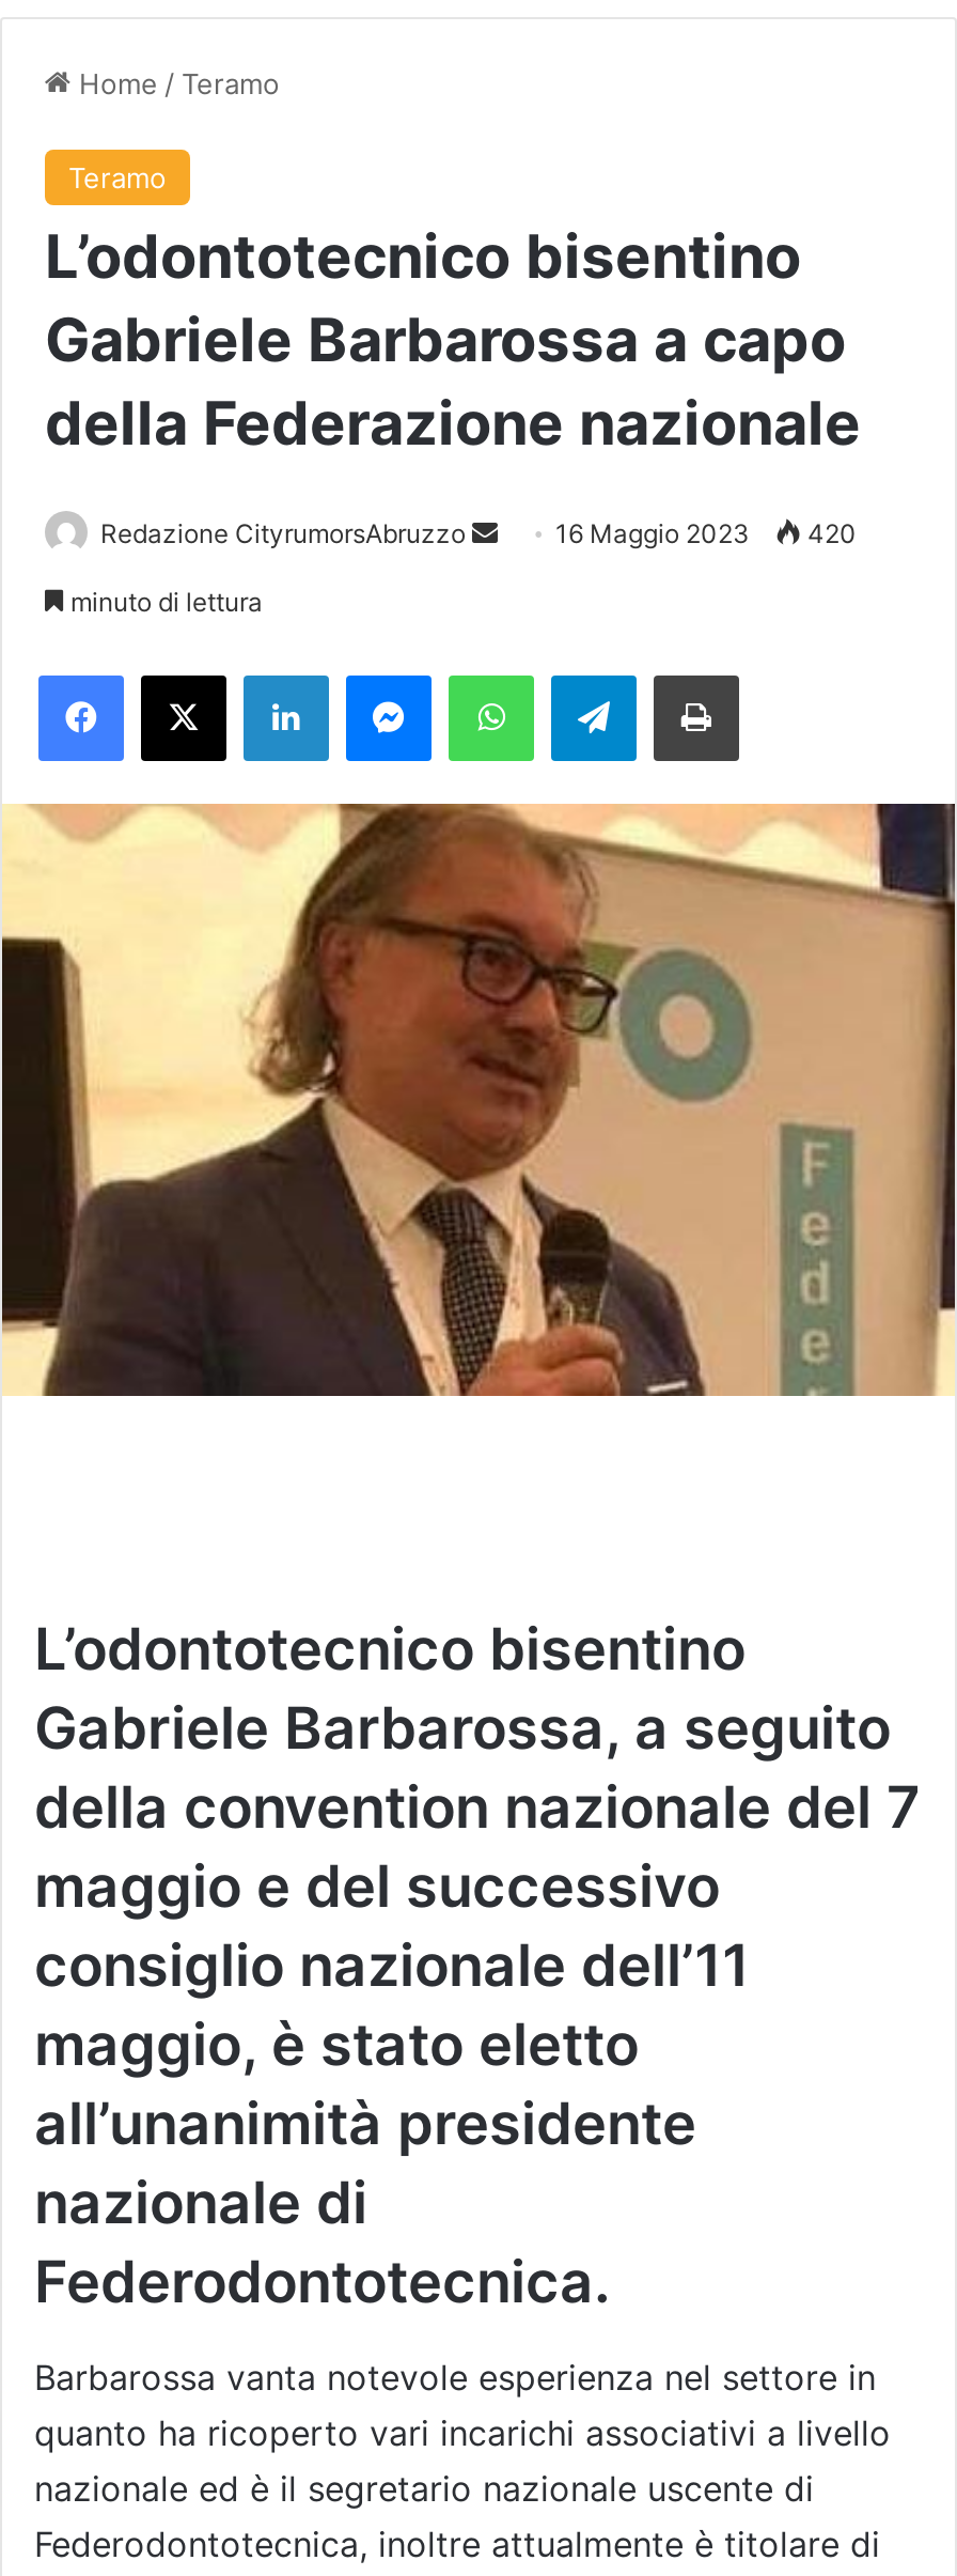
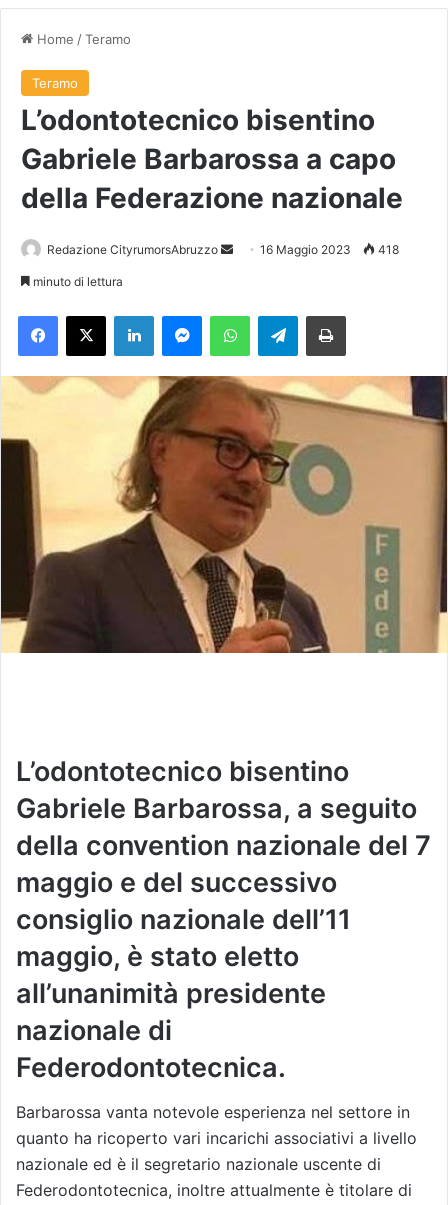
[801,518,857,550] 420 -> [375,242,399,257] 418

